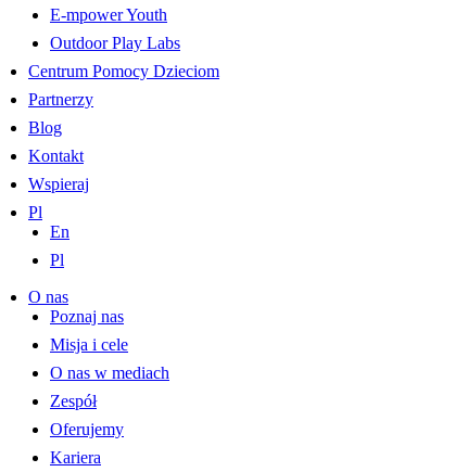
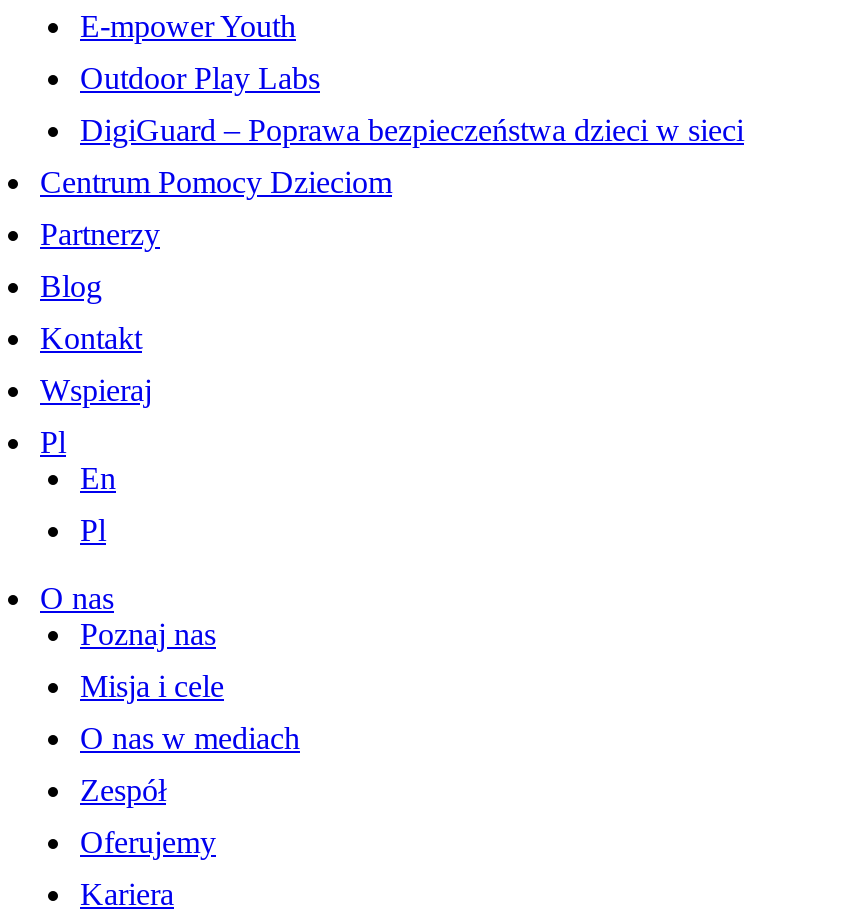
none -> [80,113,744,147] DigiGuard – Poprawa bezpieczeństwa dzieci w sieci

